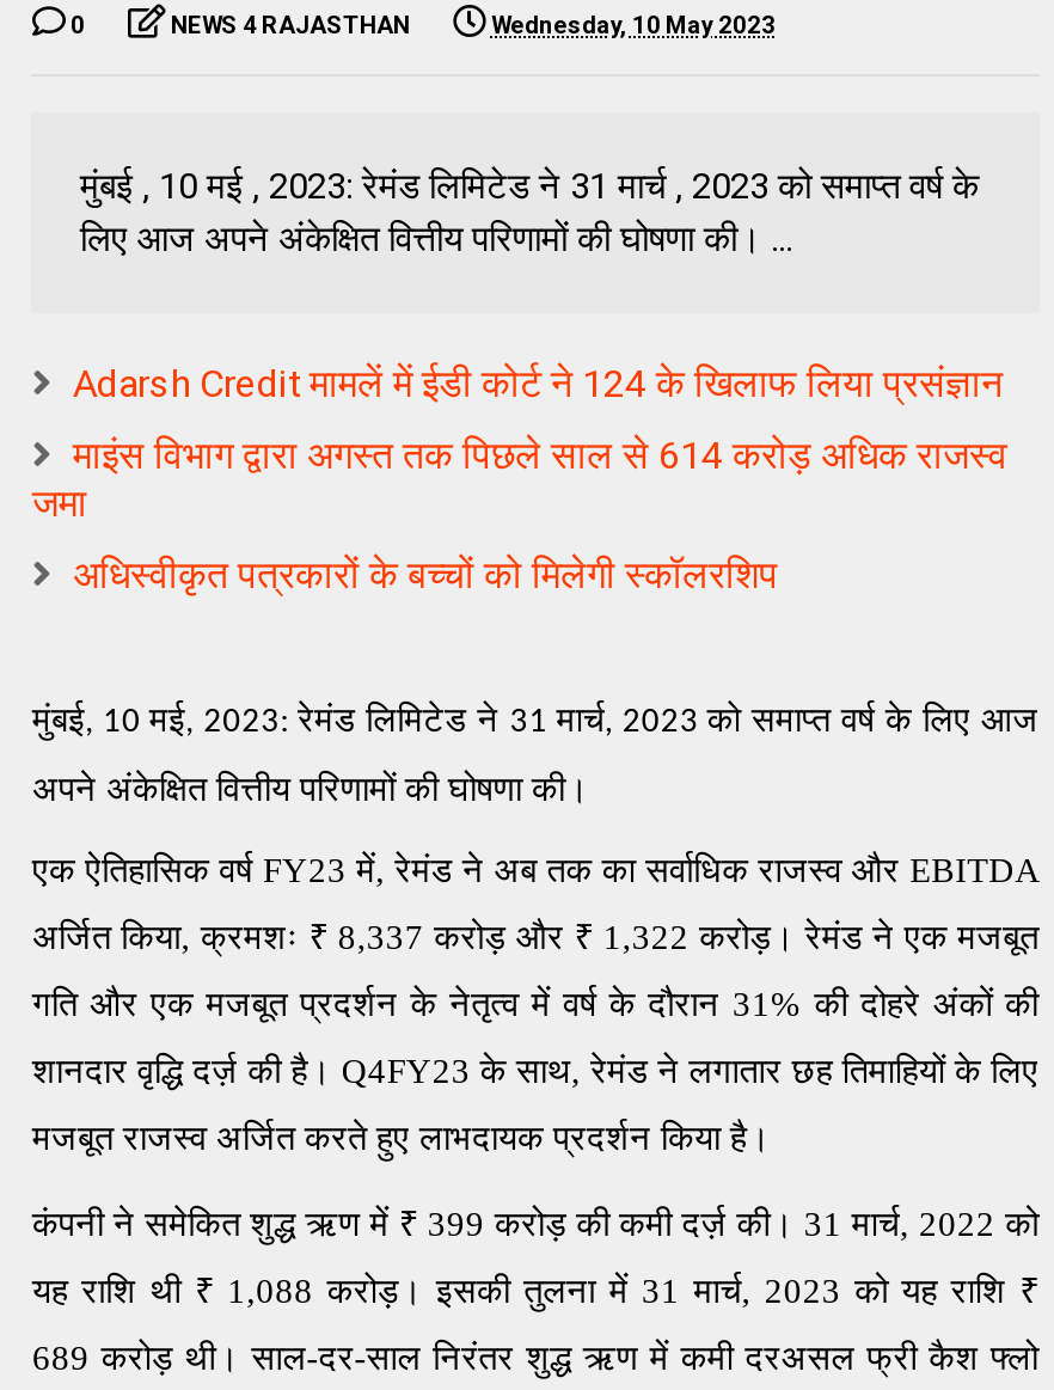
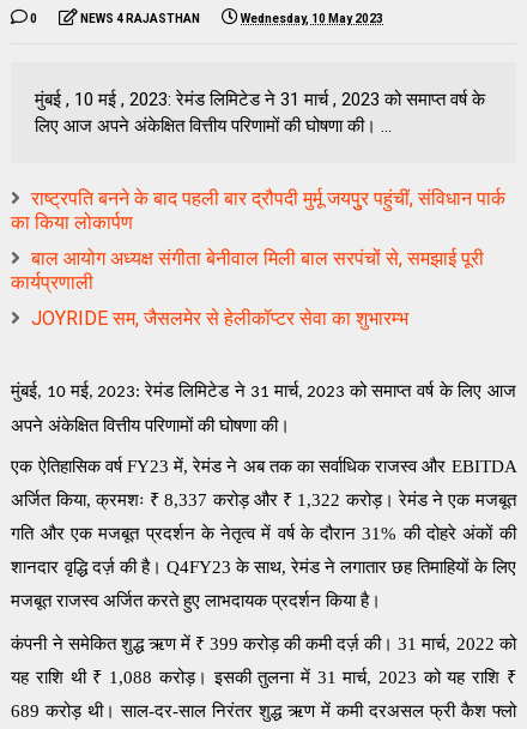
[73,360,1002,406] Adarsh Credit मामलें में ईडी कोर्ट ने 124 के खिलाफ लिया प्रसंज्ञान -> [11,187,506,233] राष्ट्रपति बनने के बाद पहली बार द्रौपदी मुर्मू जयपुुर पहुंचीं, संविधान पार्क | का किया लोकार्पण
[32,432,1007,525] माइंस विभाग द्वारा अगस्त तक पिछले साल से 614 करोड़ अधिक राजस्व | जमा -> [11,247,484,293] बाल आयोग अध्यक्ष संगीता बेनीवाल मिली बाल सरपंचों से, समझाई पूरी | कार्यप्रणाली
[73,551,778,597] अधिस्वीकृत पत्रकारों के बच्चों को मिलेगी स्कॉलरशिप -> [32,307,409,329] JOYRIDE सम, जैसलमेर से हेलीकॉप्टर सेवा का शुभारम्भ

